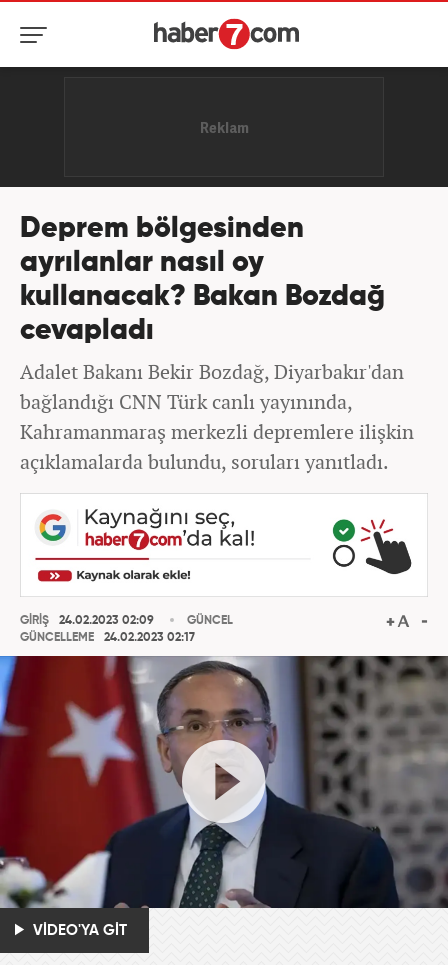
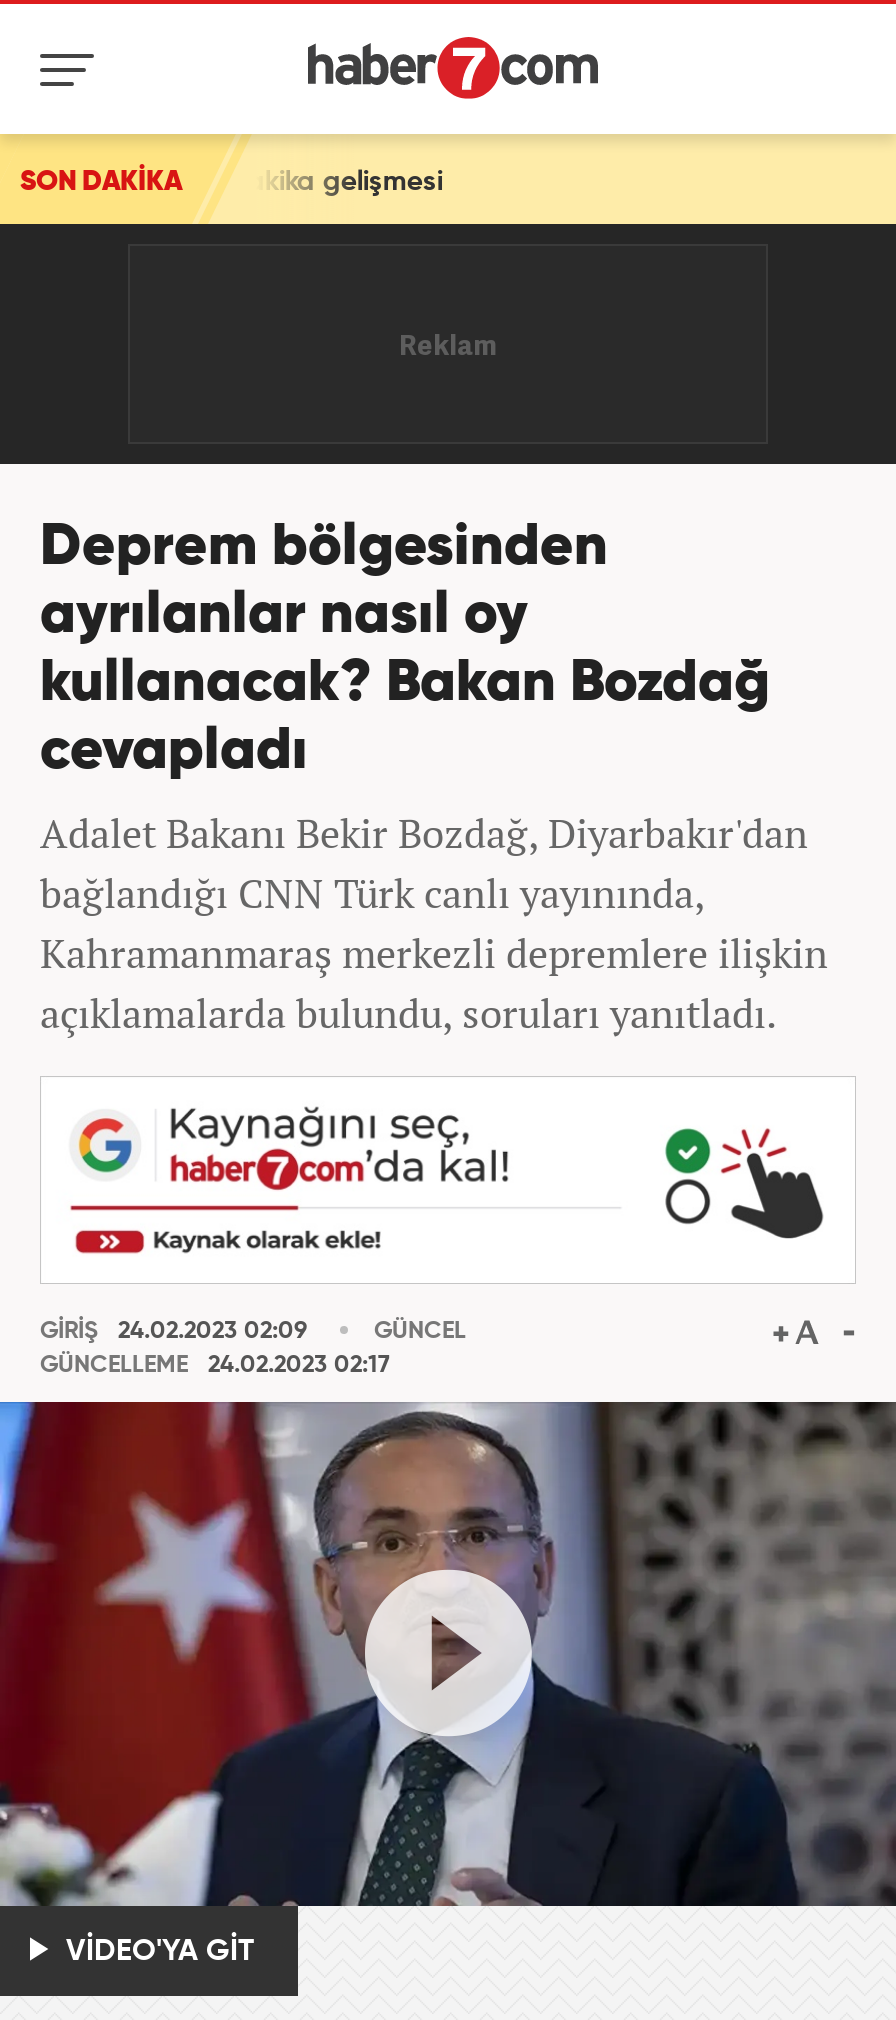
none -> [20,168,182,196] SON DAKİKA

